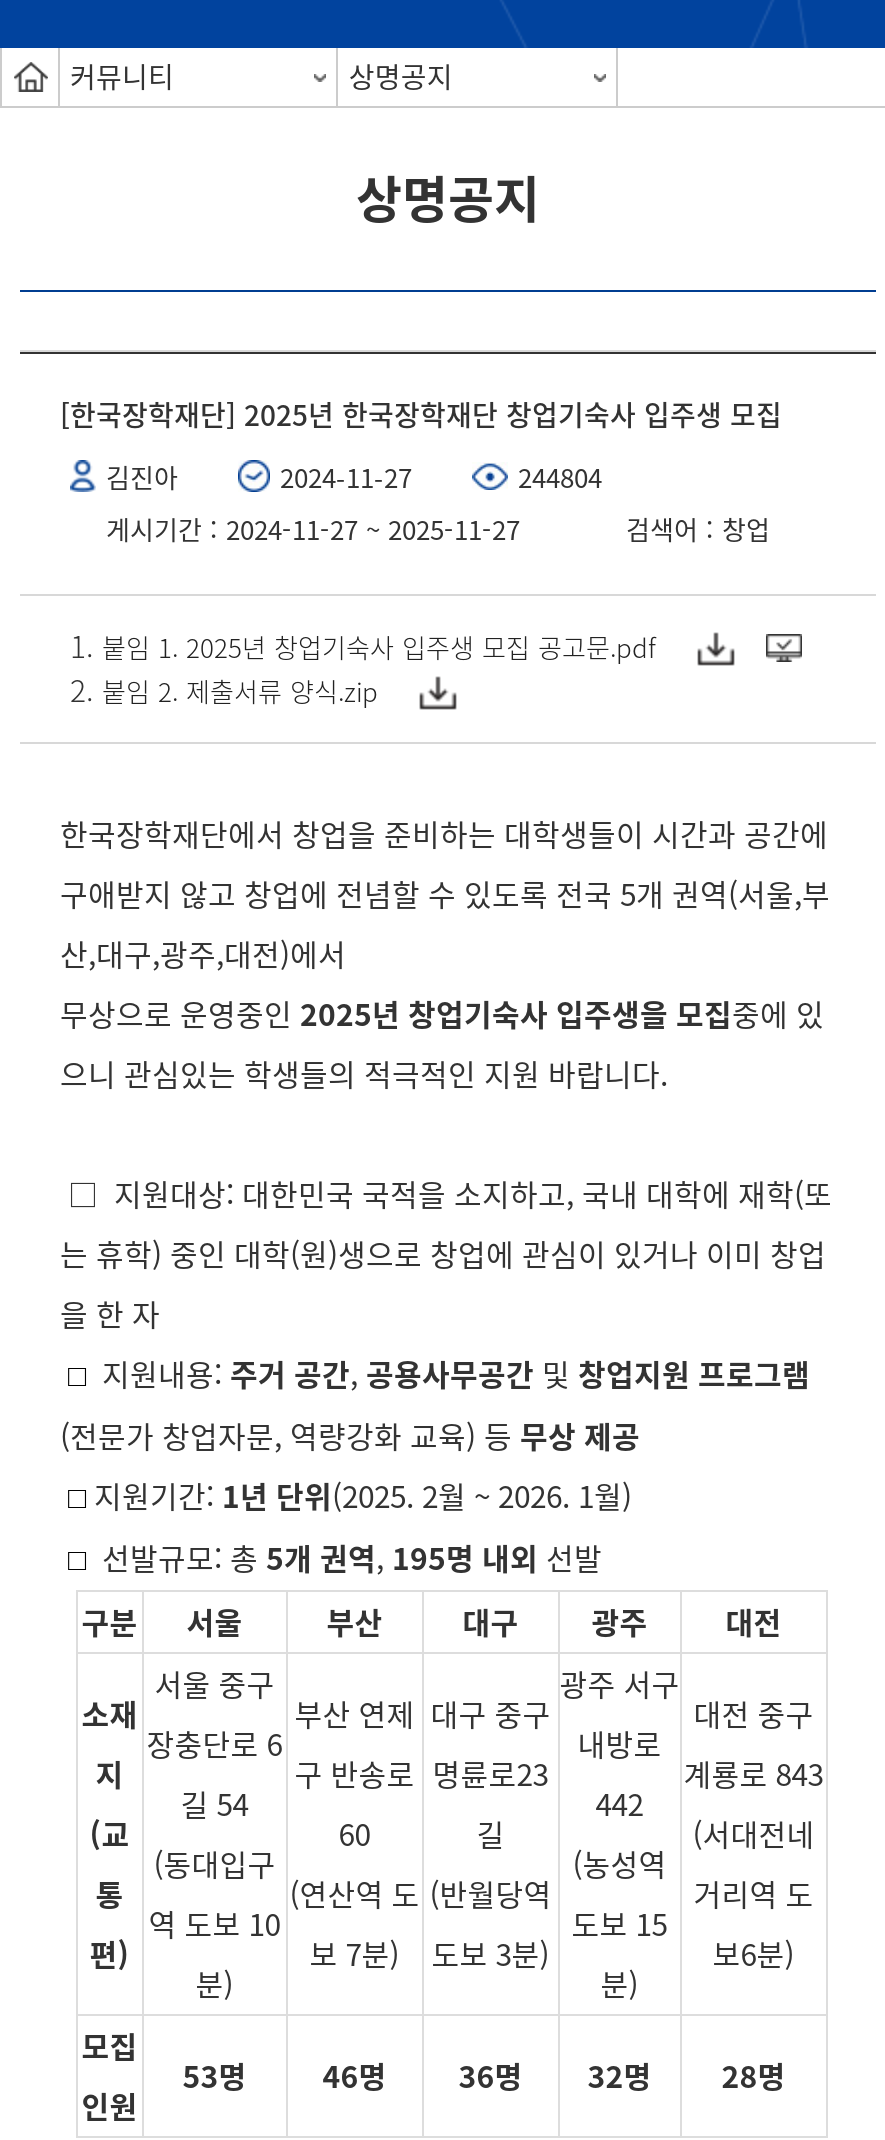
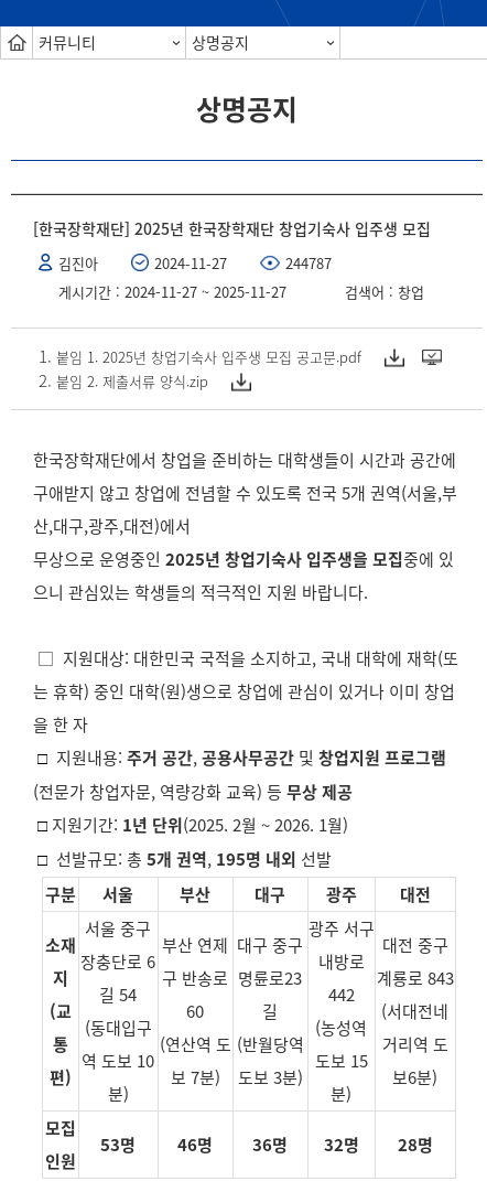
[518,459,602,497] 244804 -> [285,253,332,274] 244787

